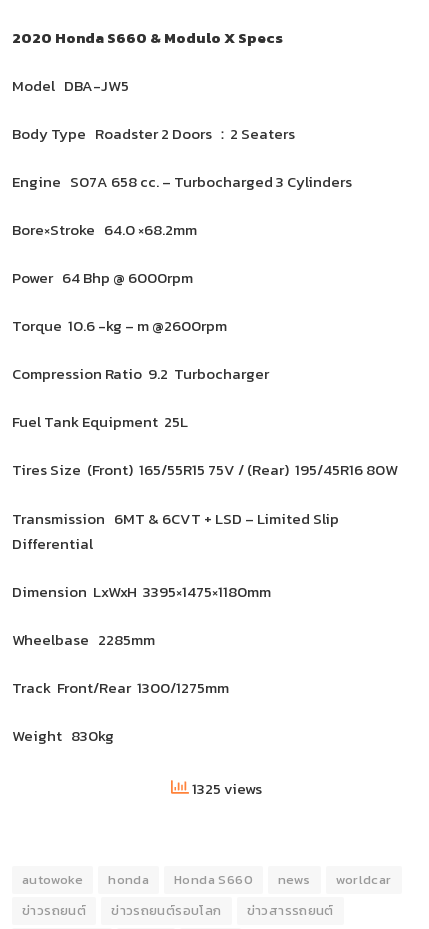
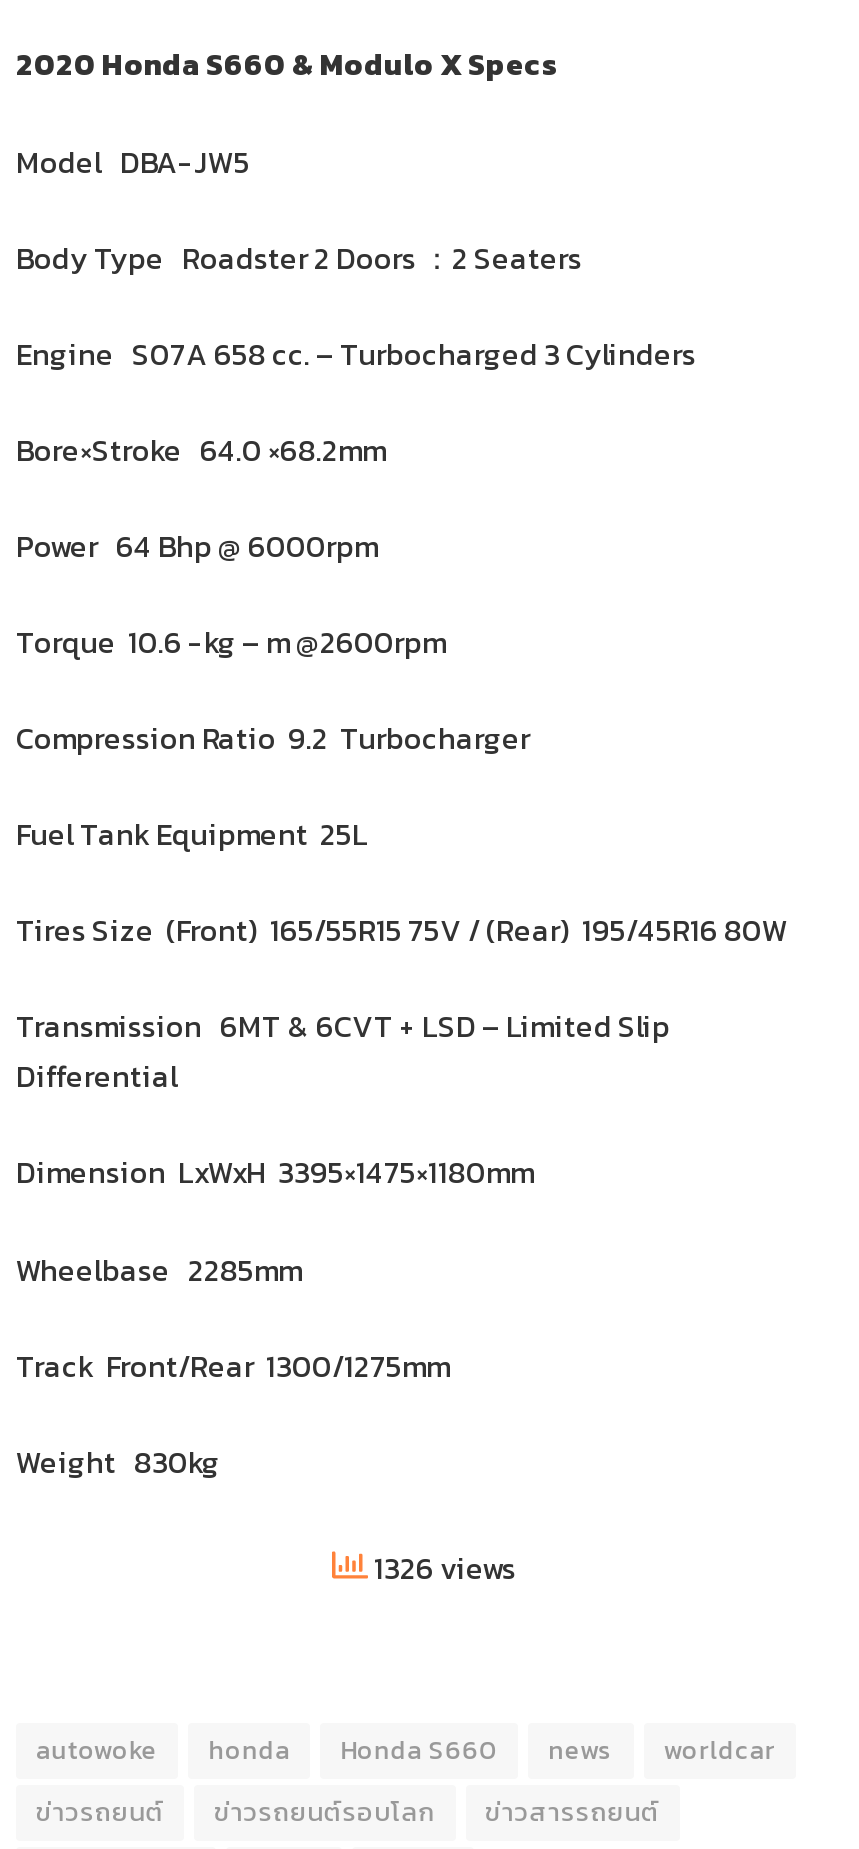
[188,777,261,800] 1325 views -> [368,1545,516,1591] 1326 views

